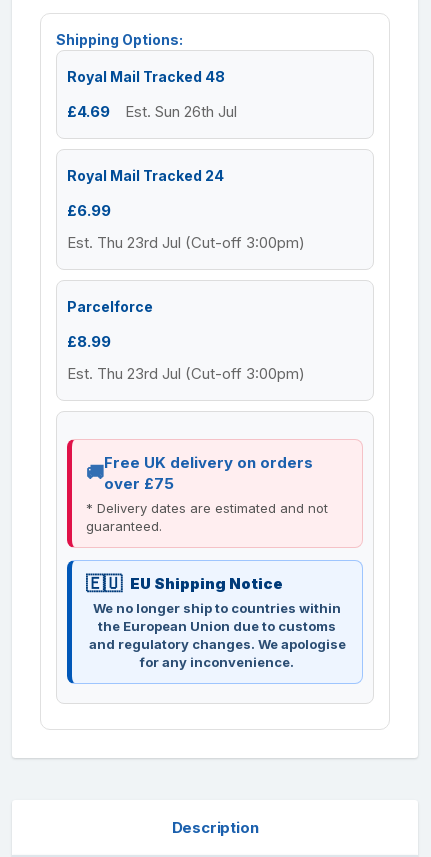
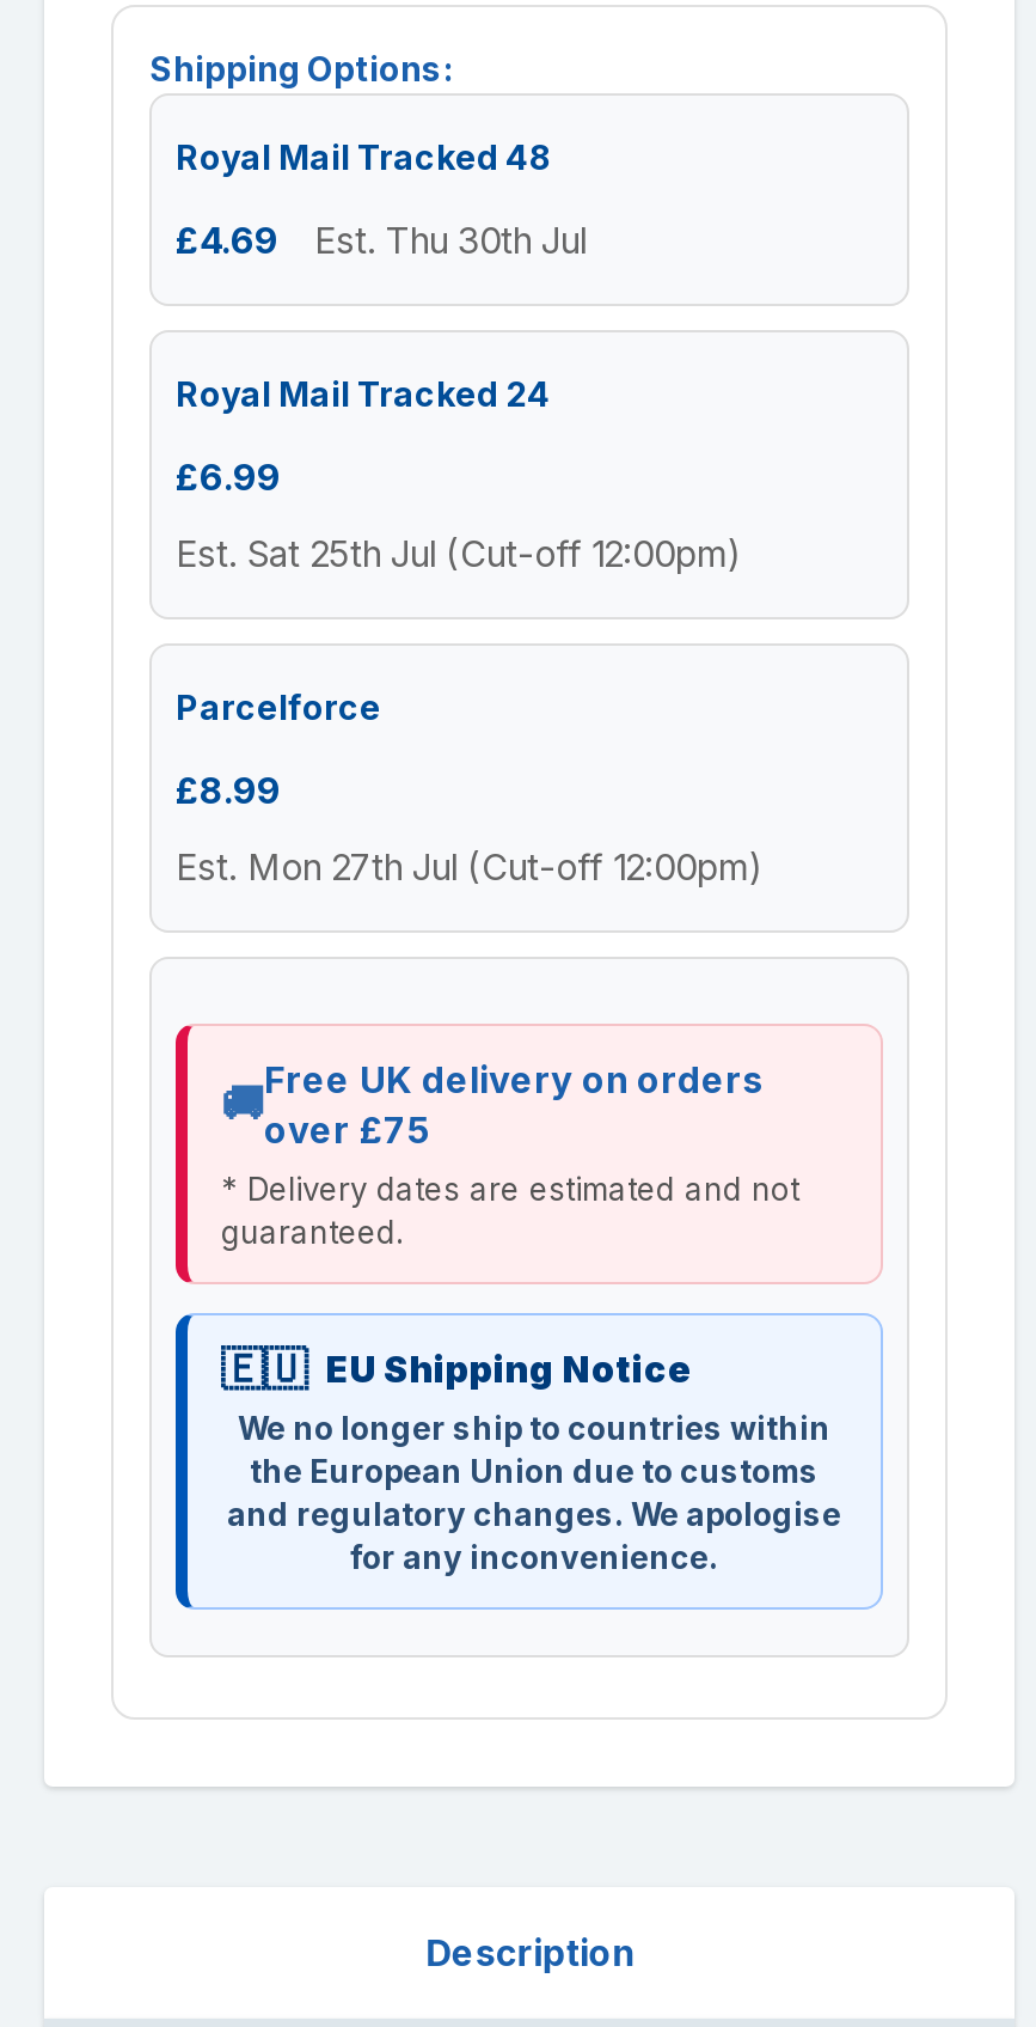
[67,102,237,121] £4.69 Est. Sun 26th Jul -> [176,217,587,263] £4.69 Est. Thu 30th Jul
[67,233,305,252] Est. Thu 23rd Jul (Cut-off 3:00pm) -> [176,531,742,576] Est. Sat 25th Jul (Cut-off 12:00pm)
[67,364,305,383] Est. Thu 23rd Jul (Cut-off 3:00pm) -> [176,844,764,889] Est. Mon 27th Jul (Cut-off 12:00pm)

